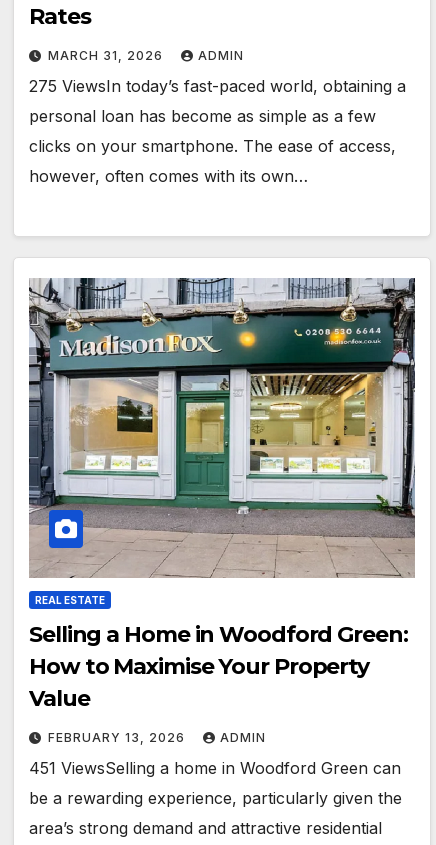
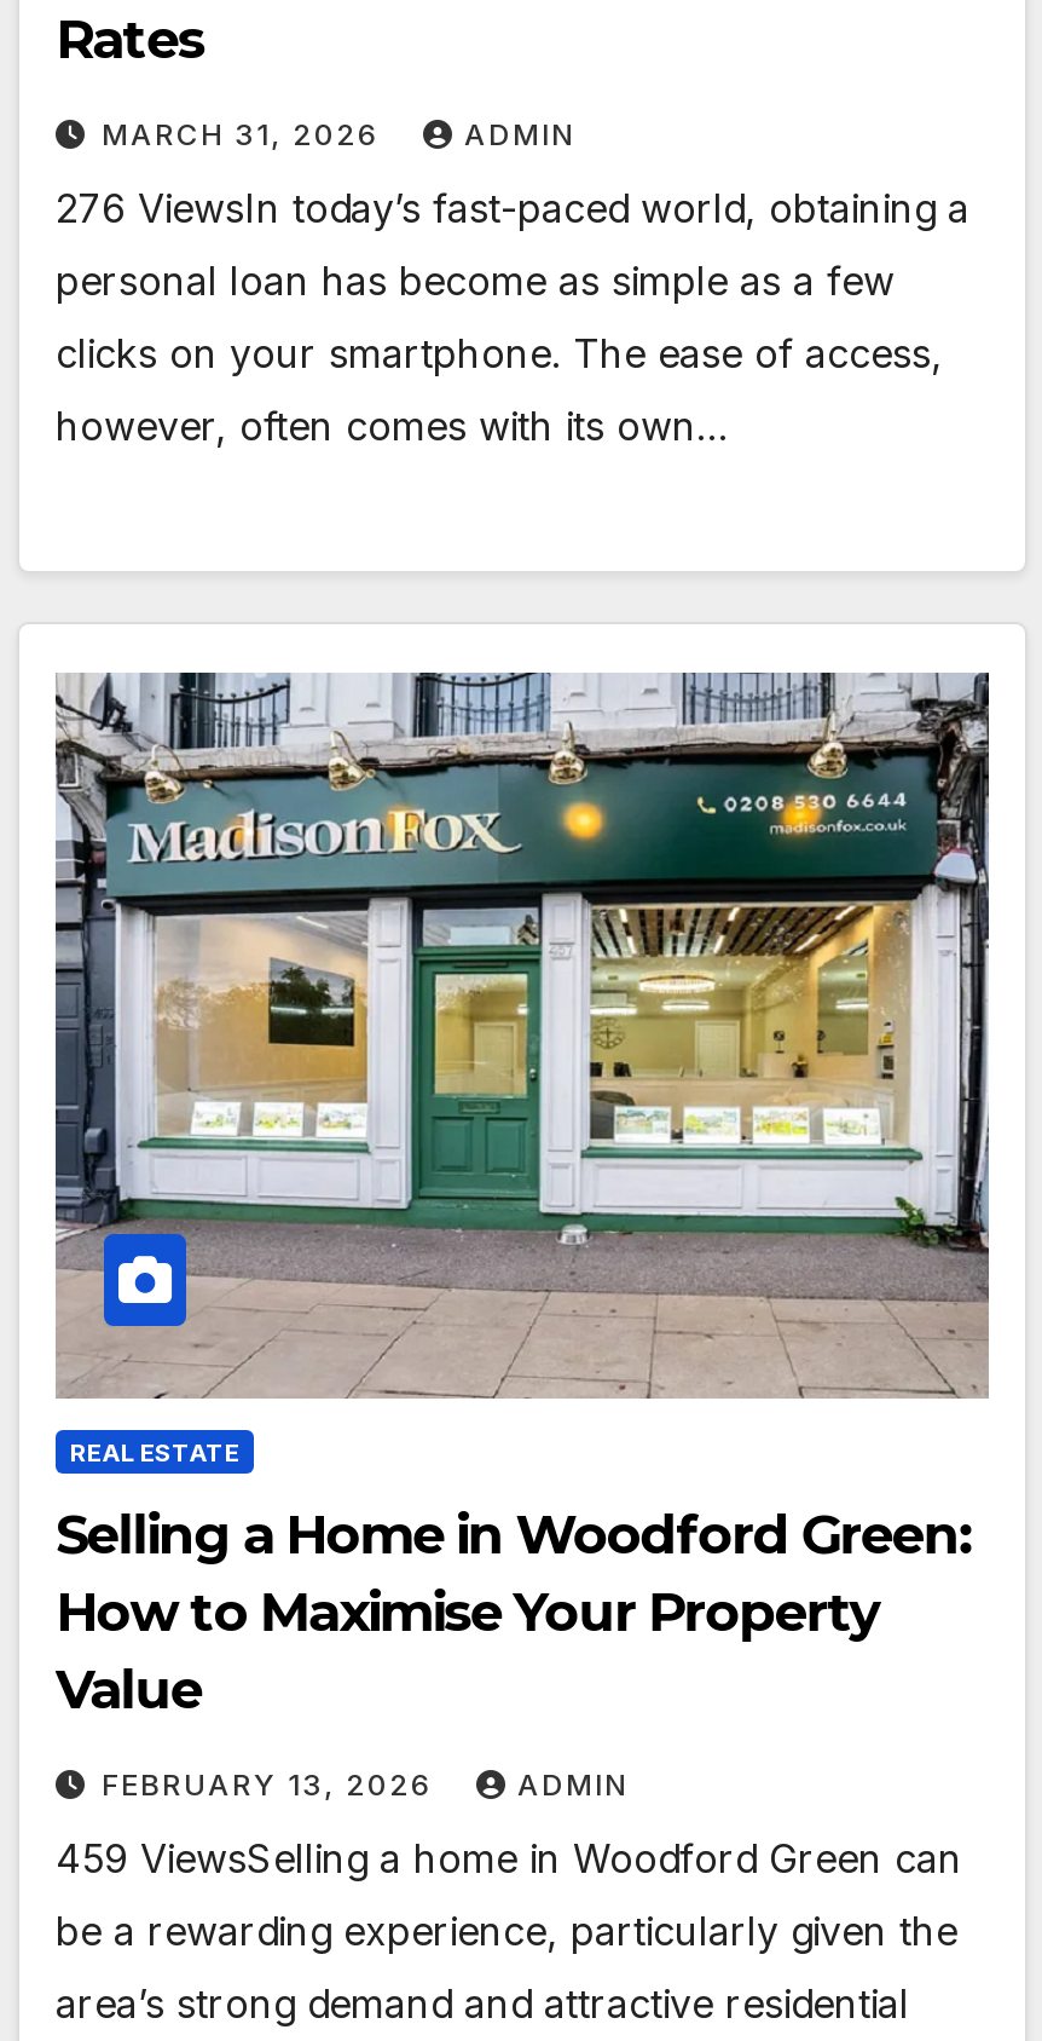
[29,76,406,96] 275 ViewsIn today’s fast-paced world, obtaining a -> [56,183,969,231] 276 ViewsIn today’s fast-paced world, obtaining a
[29,758,401,778] 451 ViewsSelling a home in Woodford Green can -> [56,1834,962,1883] 459 ViewsSelling a home in Woodford Green can

